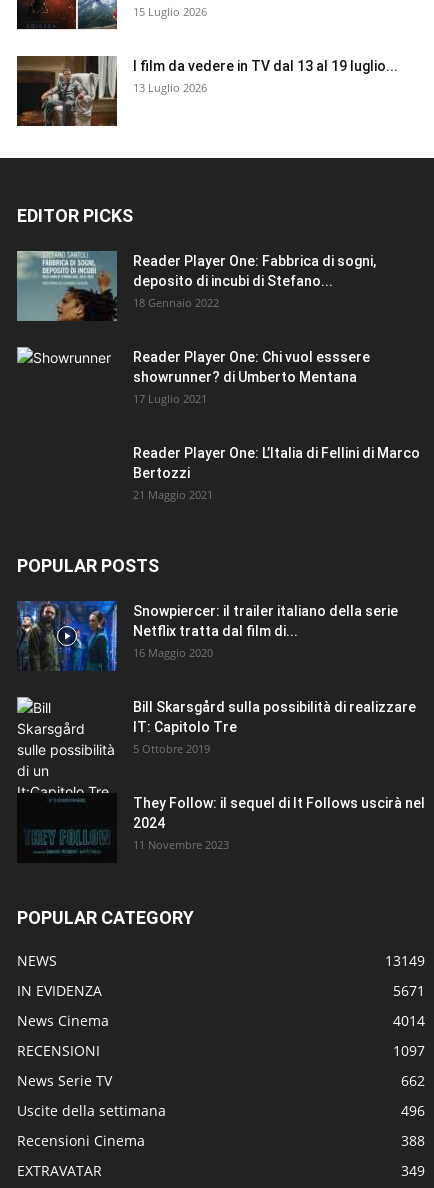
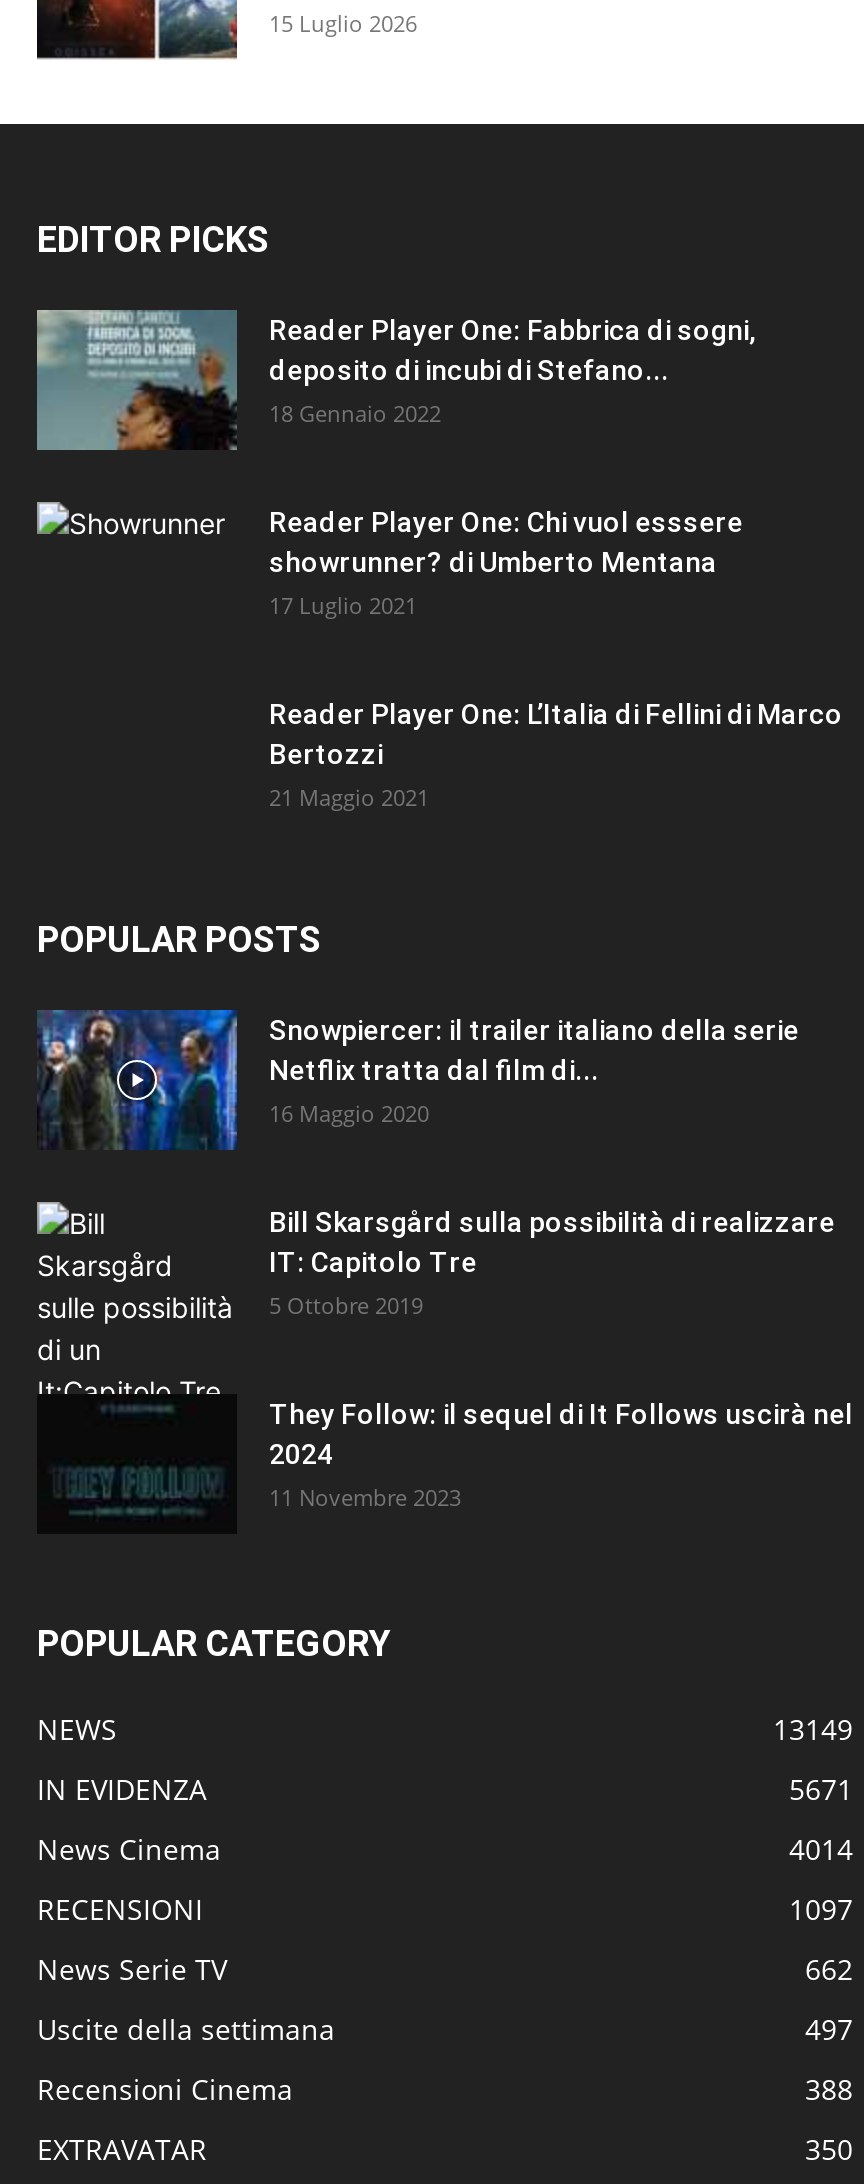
[16,55,398,127] [image] | I film da vedere in TV dal 13 al 19 luglio... | 13 Luglio 2026 -> none
[401,1101,425,1120] 496 -> [805,2010,853,2048] 497
[401,1161,425,1180] 349 -> [805,2130,853,2168] 350

